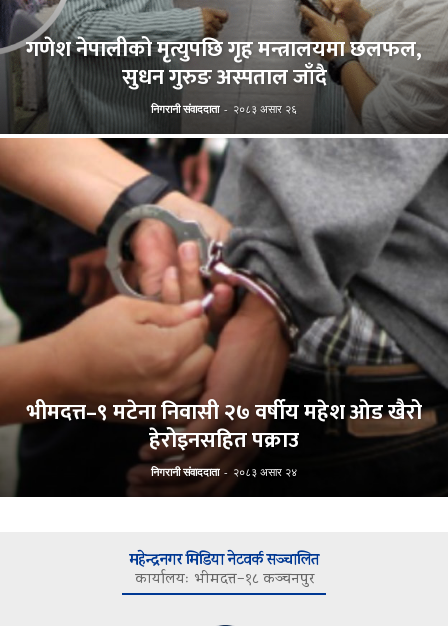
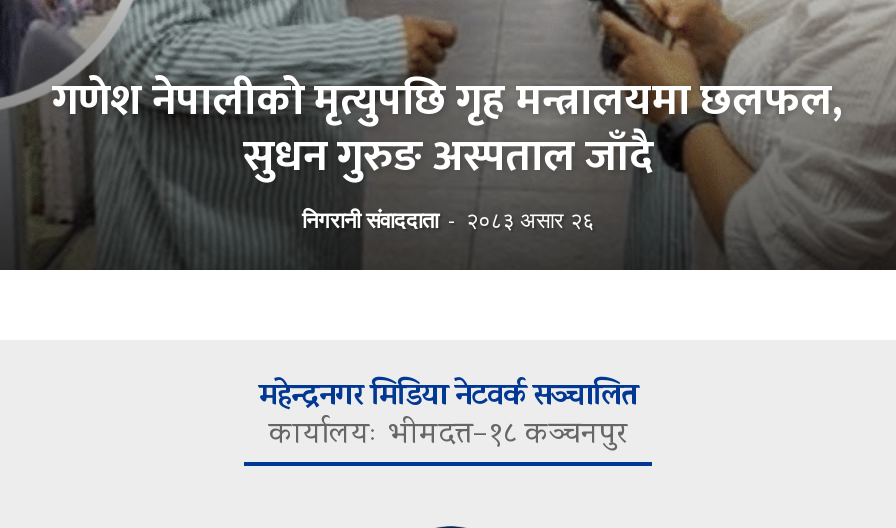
[3,137,445,496] [image] | भीमदत्त–९ मटेना निवासी २७ वर्षीय महेश ओड खैरो | हेरोइनसहित पक्राउ | निगरानी संवाददाता - २०८३ असार २४ -> none

